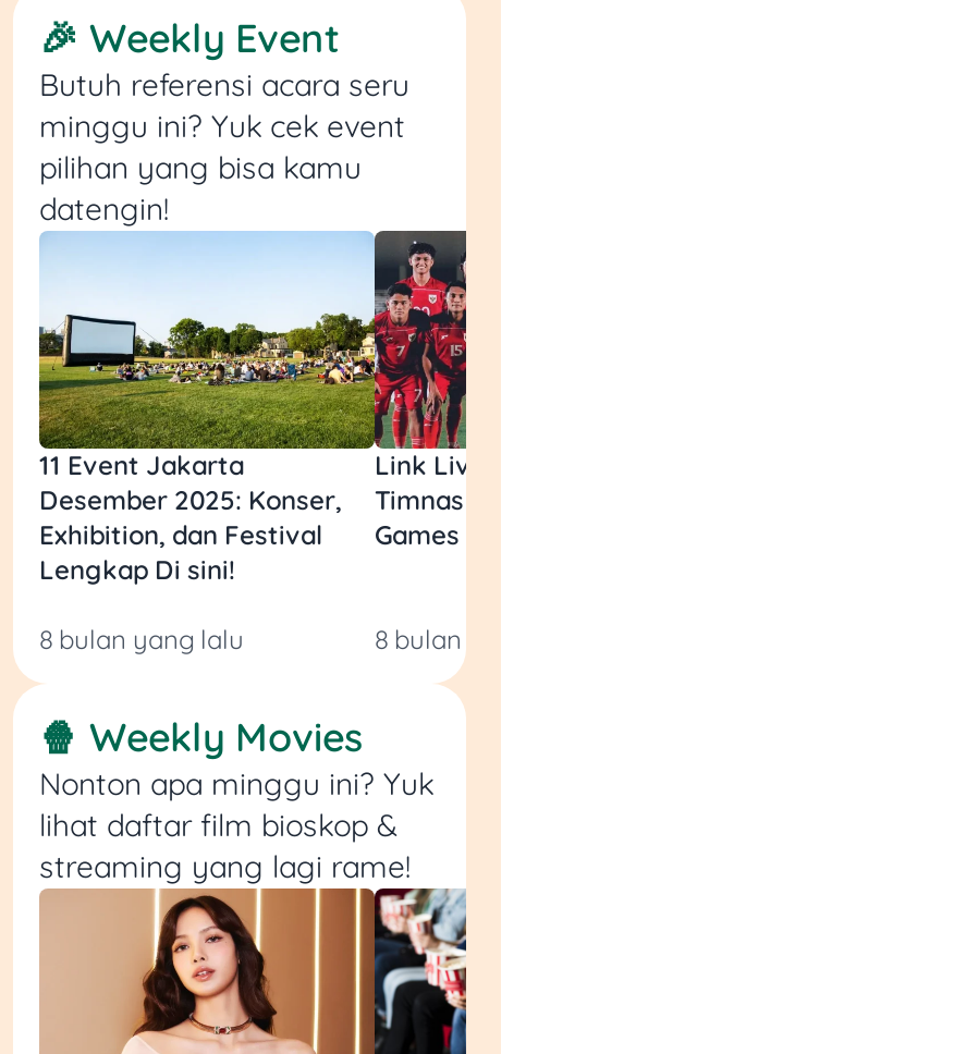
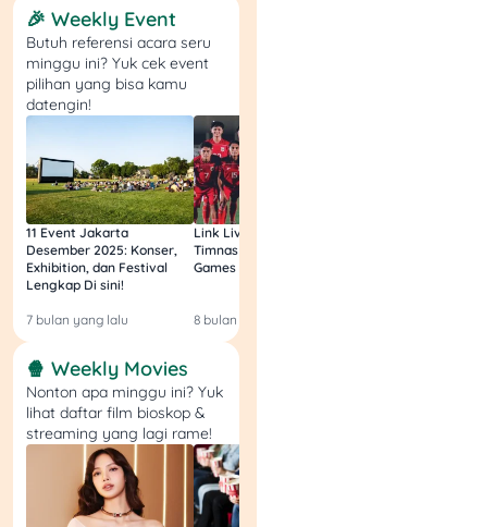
[39,624,244,656] 8 bulan yang lalu -> [26,312,128,328] 7 bulan yang lalu

